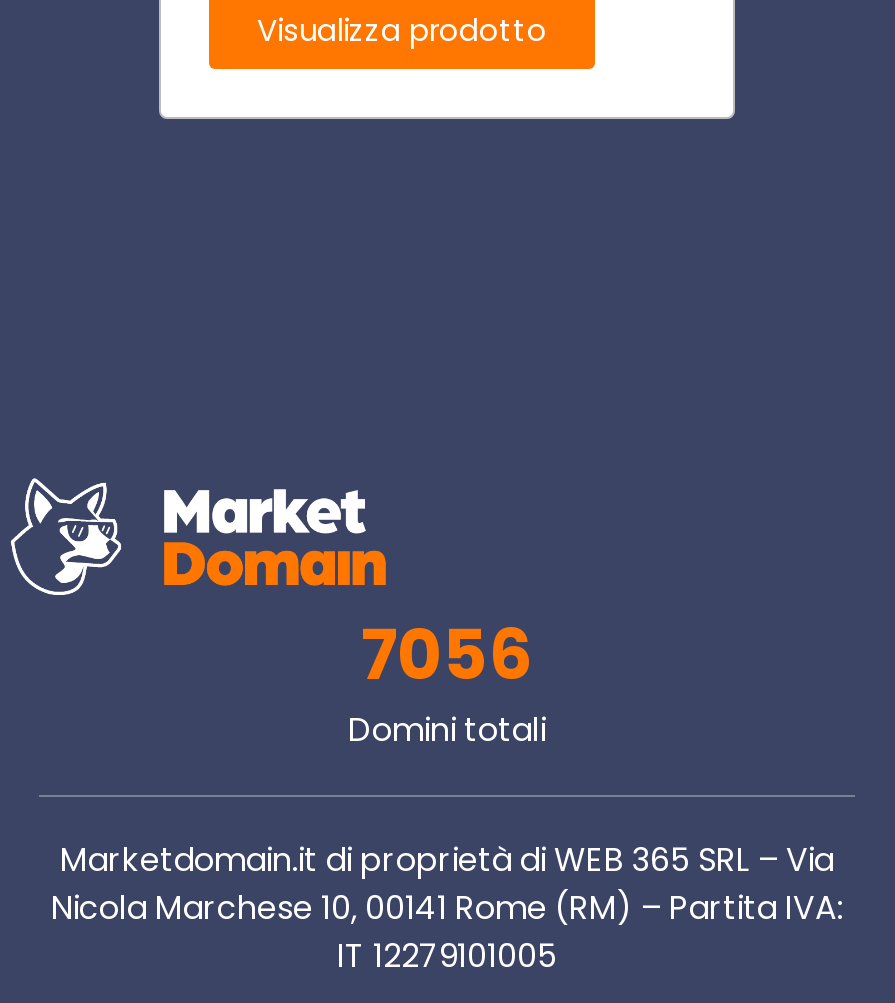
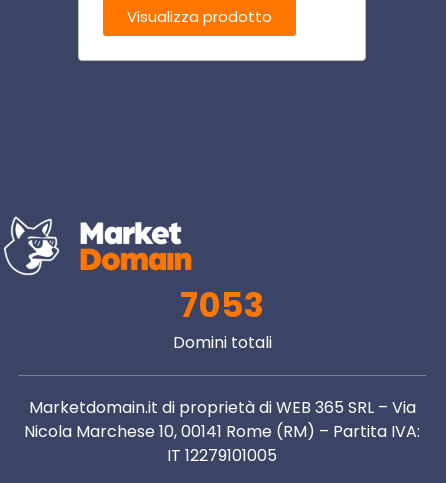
[361,606,533,702] 7056 -> [180,281,264,329] 7053

